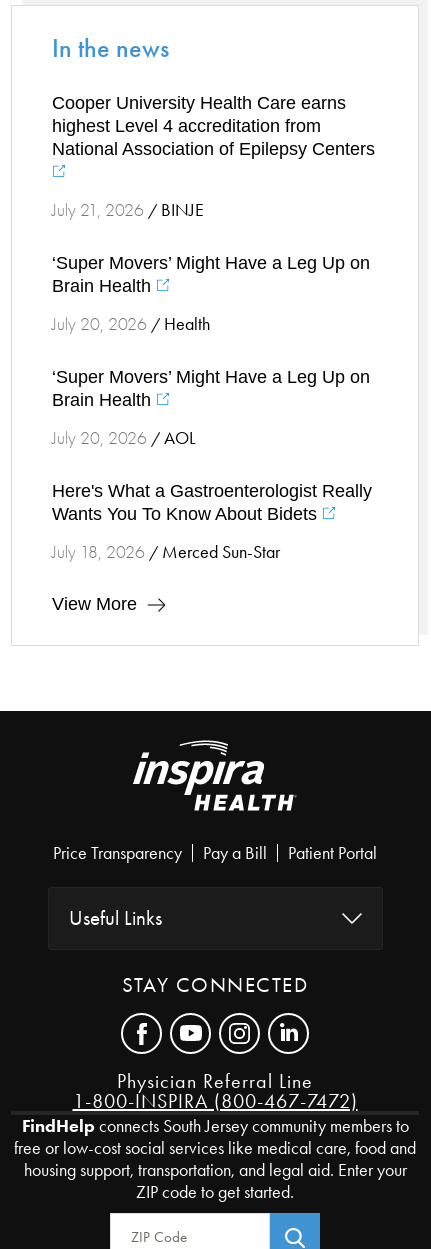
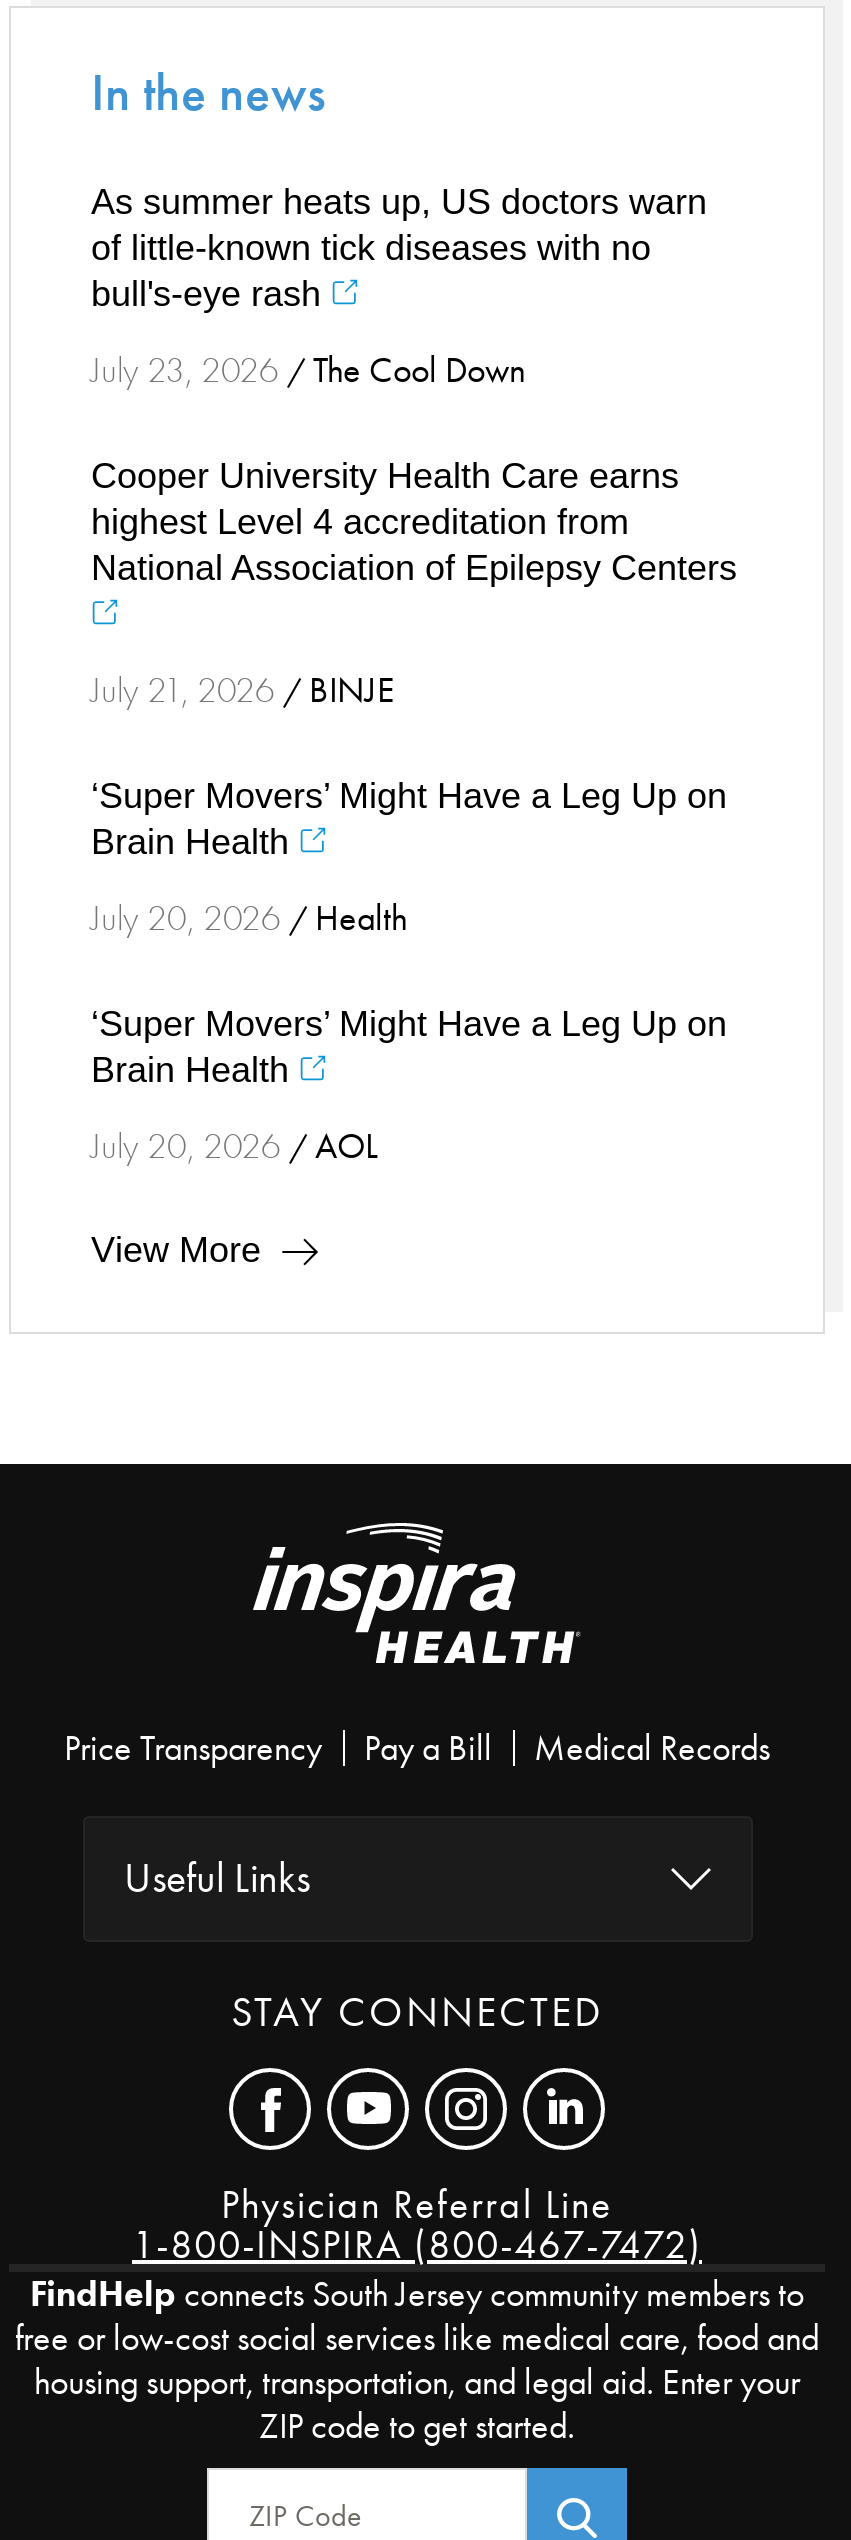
none -> [91,182,707,392] As summer heats up, US doctors warn | of little-known tick diseases with no | bull's-eye rash | July 23, 2026 / The Cool Down
moved [52,93,375,449] -> [91,456,737,1168]: Cooper University Health Care earns | highest Level 4 accreditation from | National Association of Epilepsy Centers | ... | Brain Health | July 20, 2026 / AOL
[52,481,372,563] Here's What a Gastroenterologist Really | Wants You To Know About Bidets | July 18, 2026 / Merced Sun-Star -> none
[288,842,377,864] Patient Portal -> [534,1726,770,1770] Medical Records

